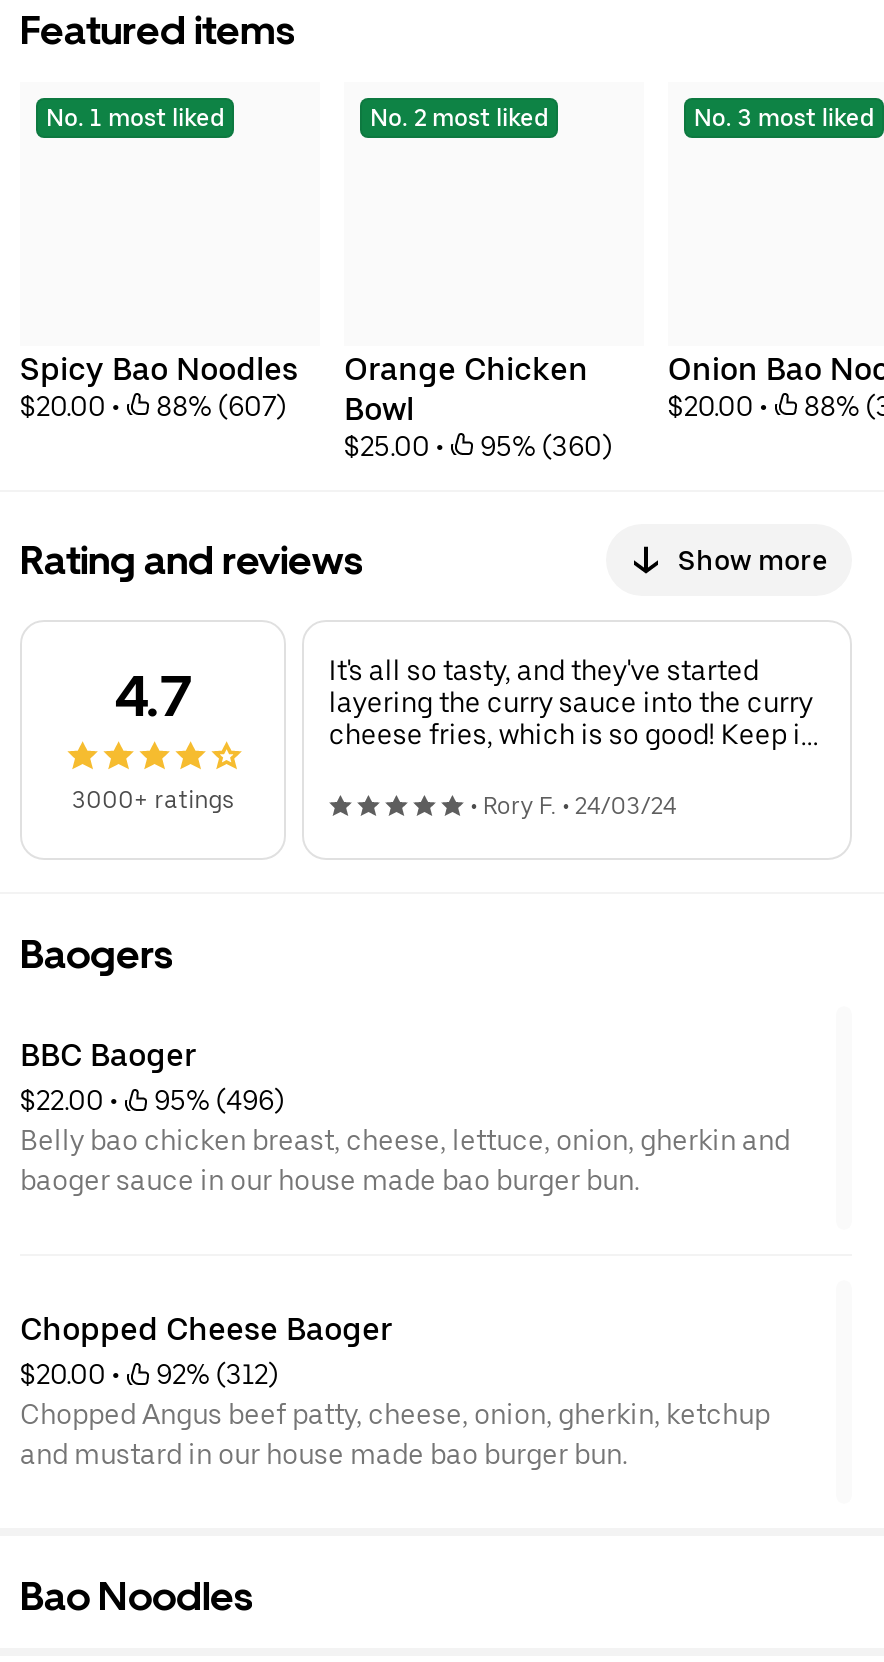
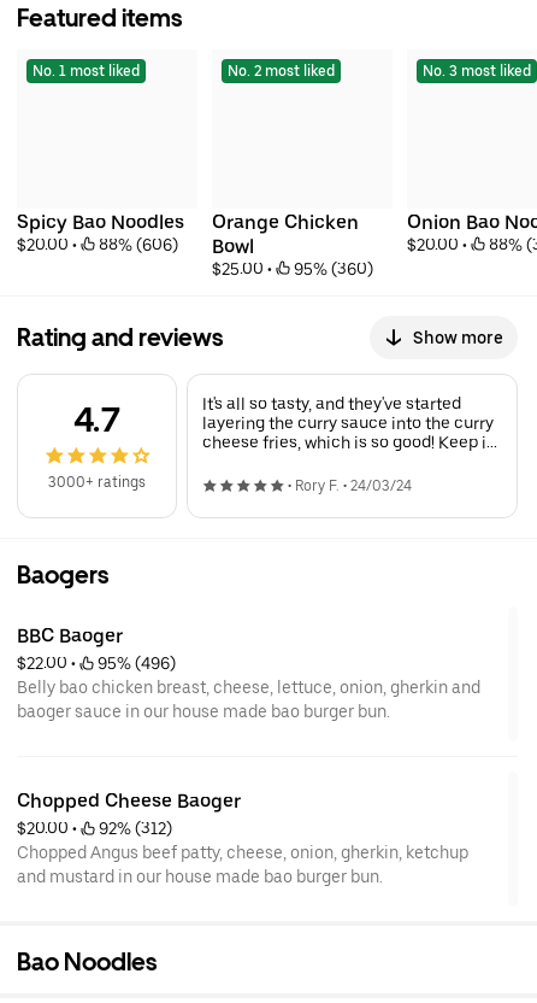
[20,391,414,429] $20.00 • 88% (607) Bowl -> [17,236,254,258] $20.00 • 88% (606) Bowl

